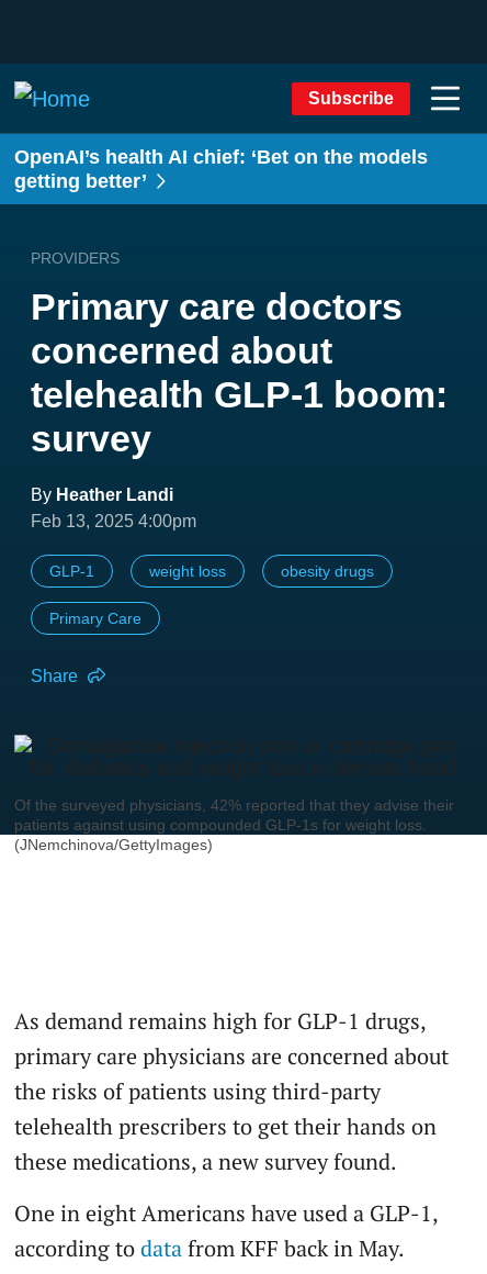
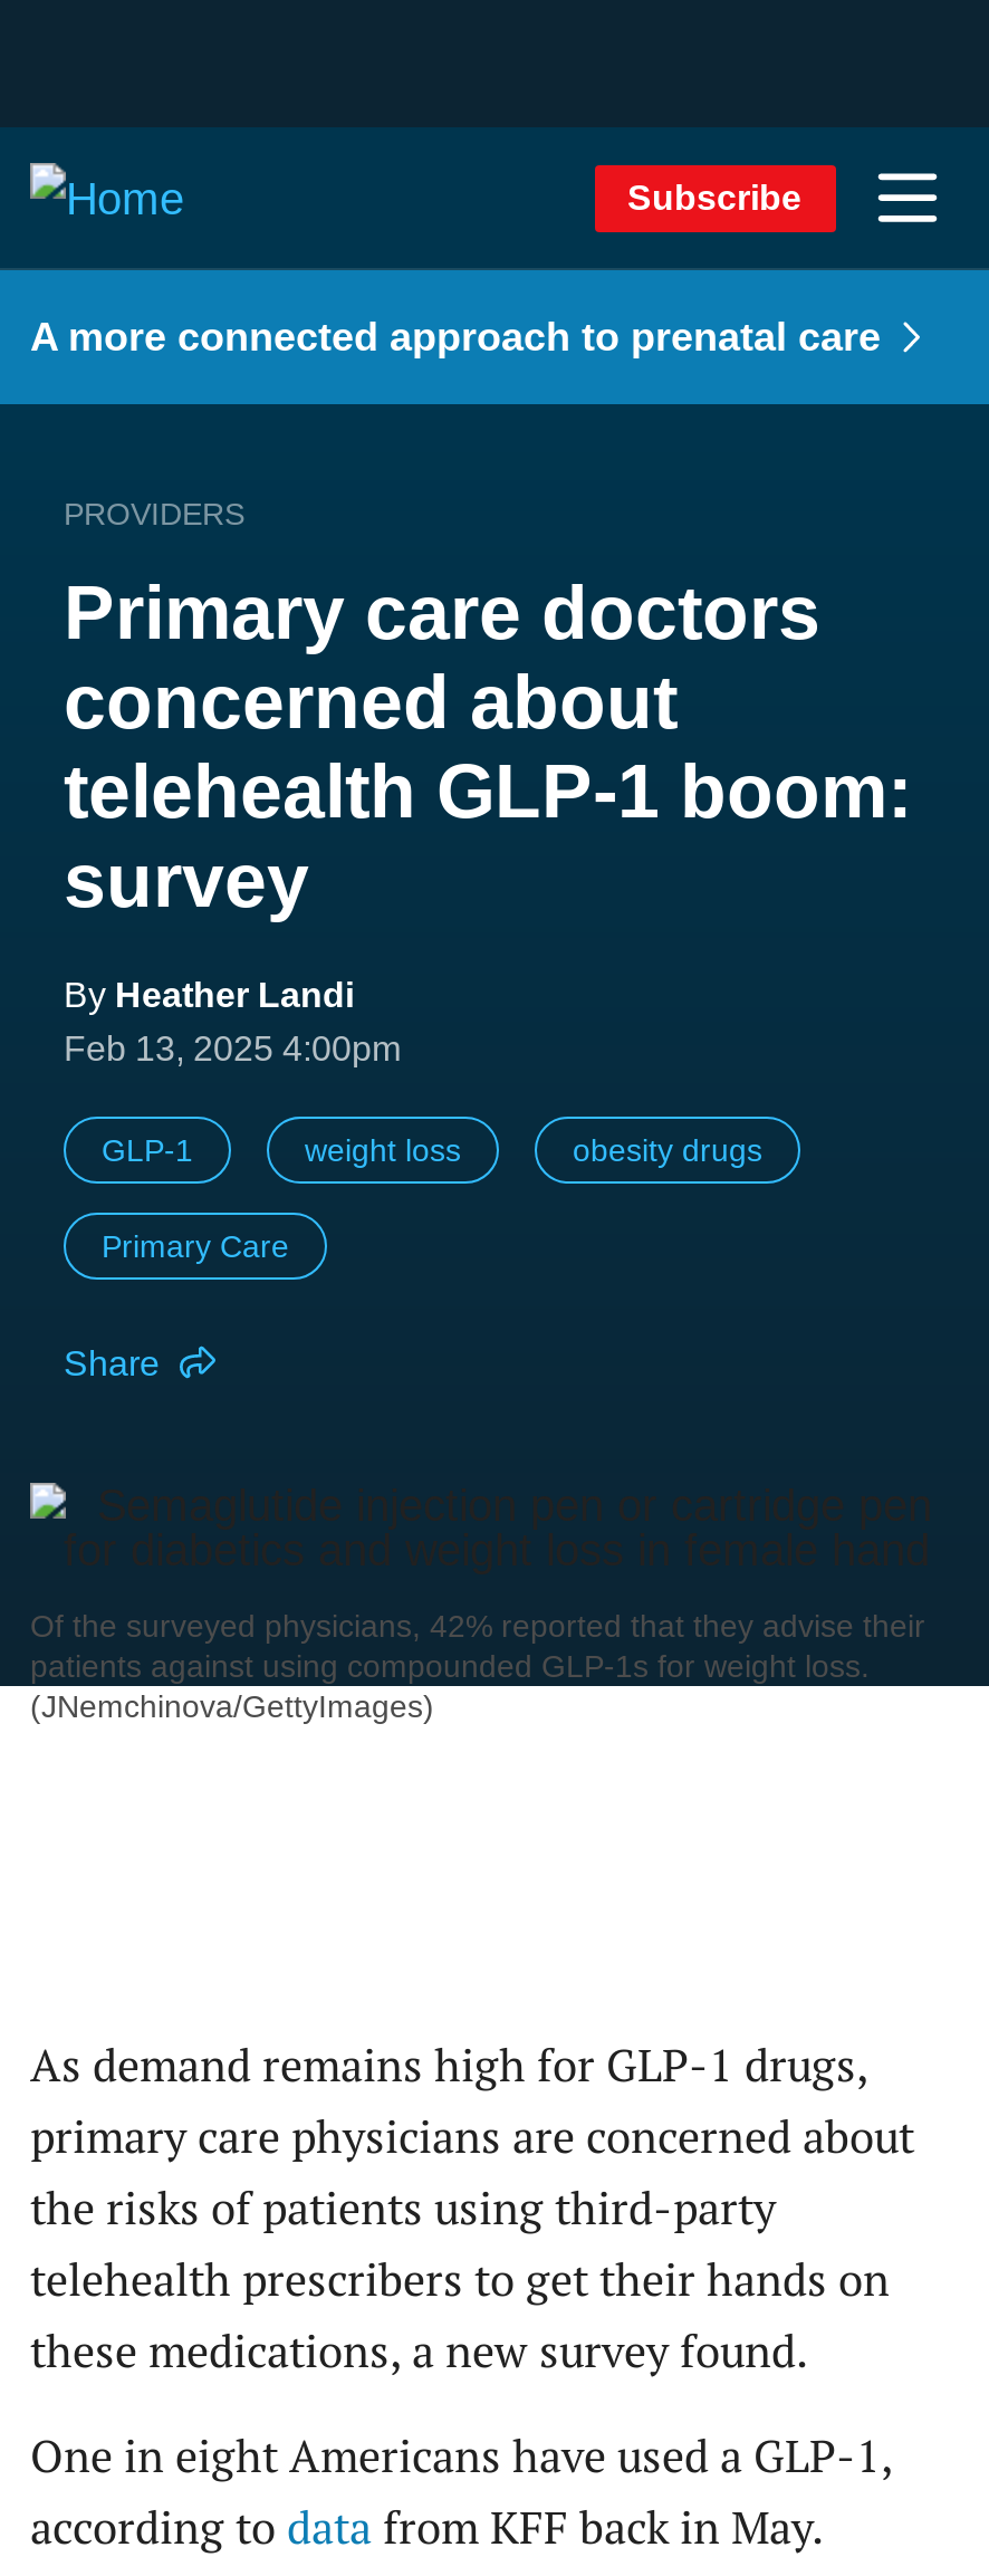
[14,146,428,192] OpenAI’s health AI chief: ‘Bet on the models | getting better’ -> [30,315,892,360] A more connected approach to prenatal care

